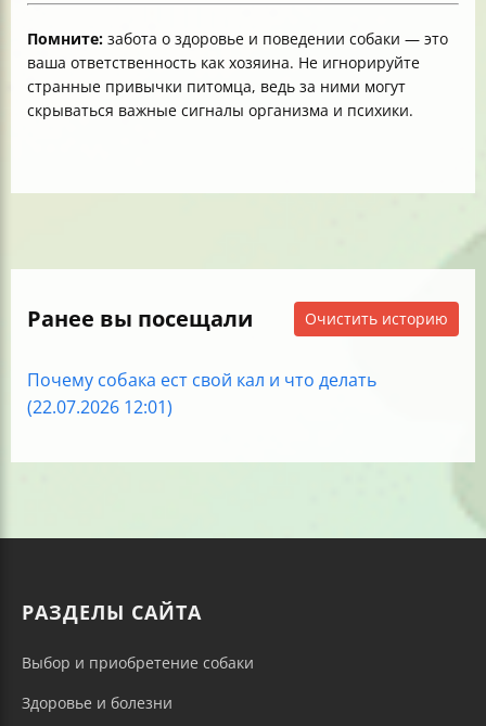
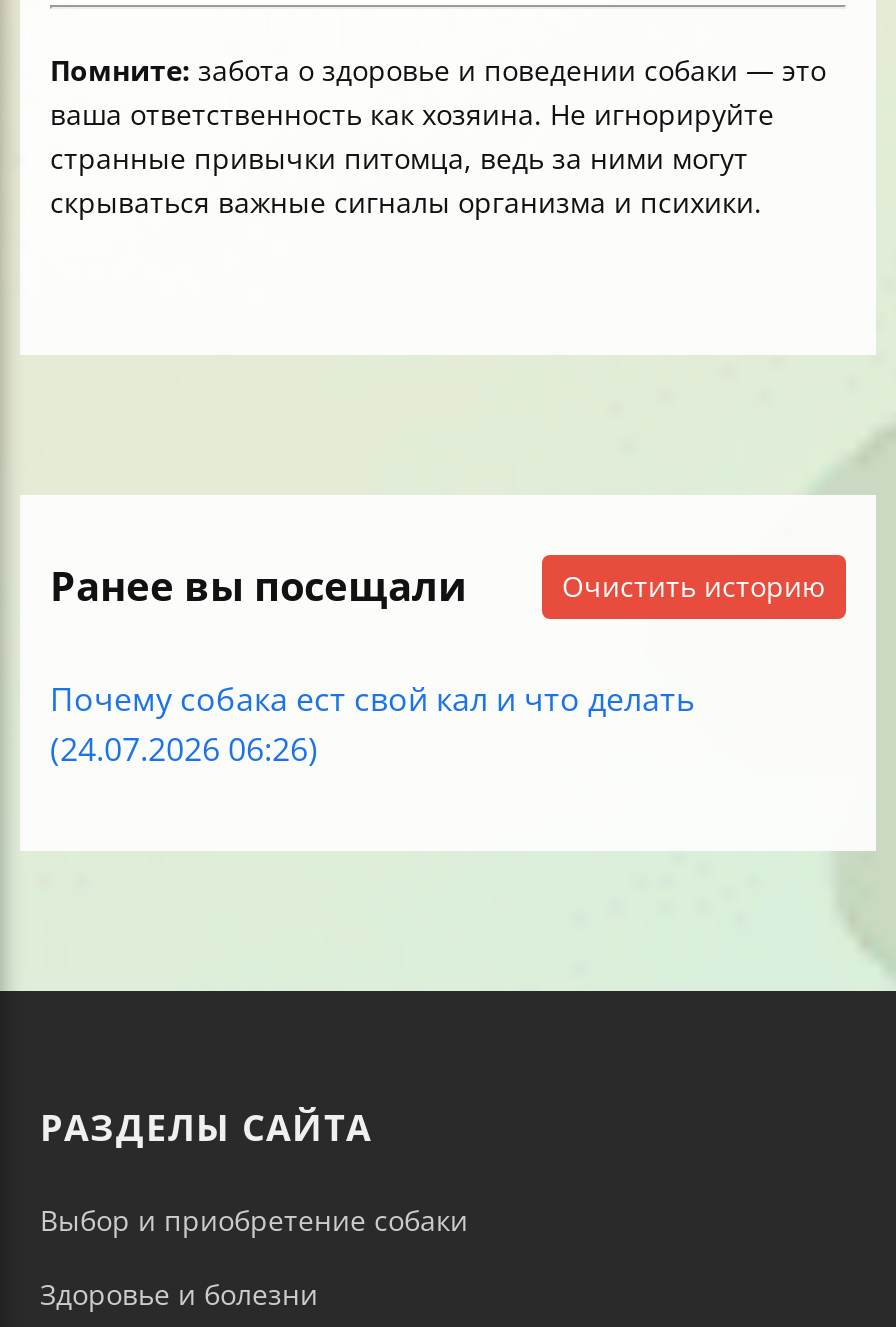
[27,395,172,419] (22.07.2026 12:01) -> [50,727,318,771] (24.07.2026 06:26)

